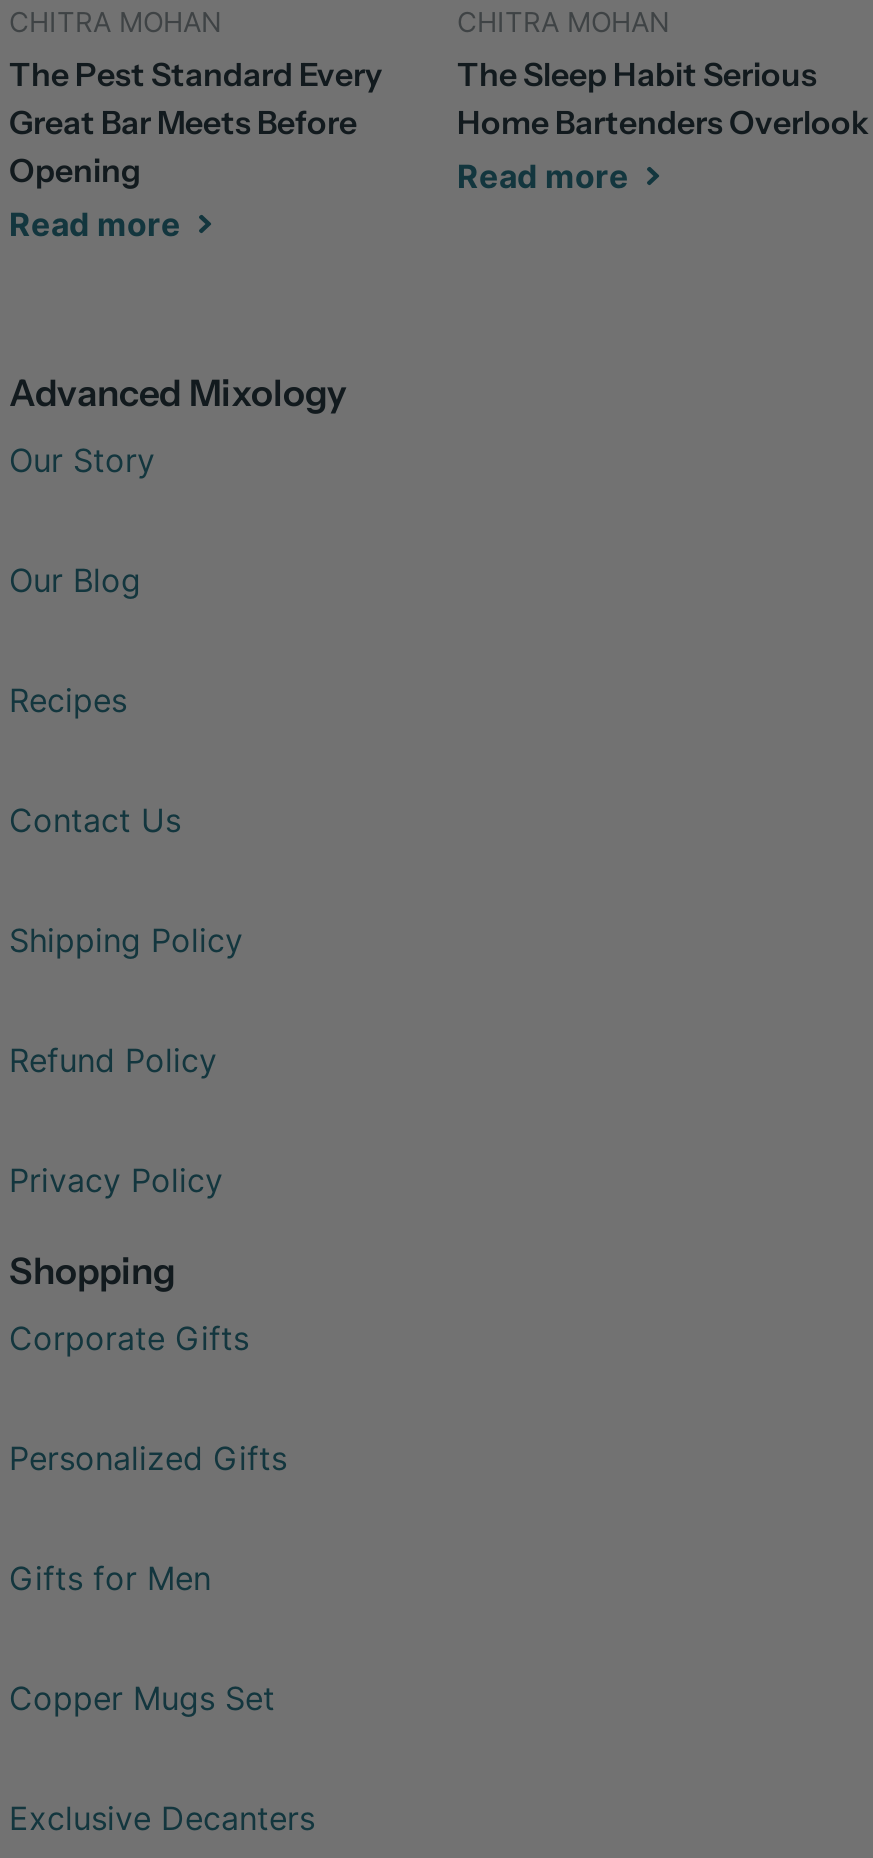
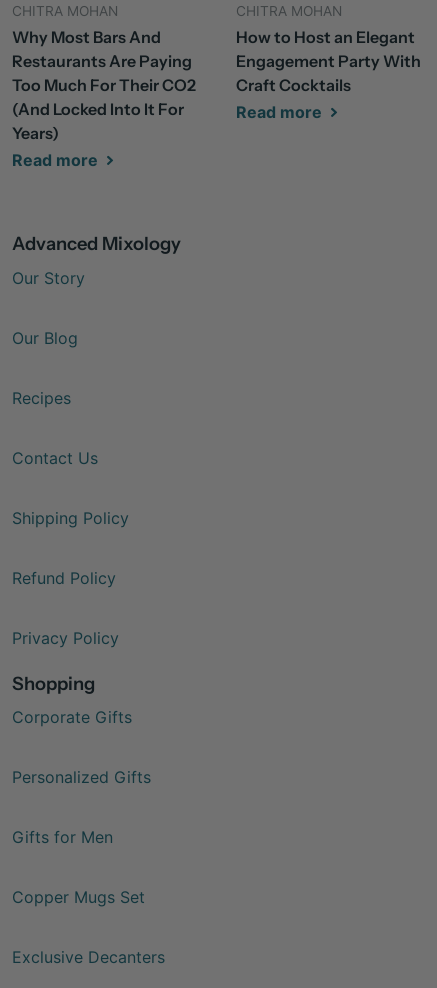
[9,53,383,189] The Pest Standard Every | Great Bar Meets Before | Opening -> [12,27,196,143] Why Most Bars And | Restaurants Are Paying | Too Much For Their CO2 | (And Locked Into It For | Years)
[457,53,869,141] The Sleep Habit Serious | Home Bartenders Overlook -> [236,27,421,95] How to Host an Elegant | Engagement Party With | Craft Cocktails

